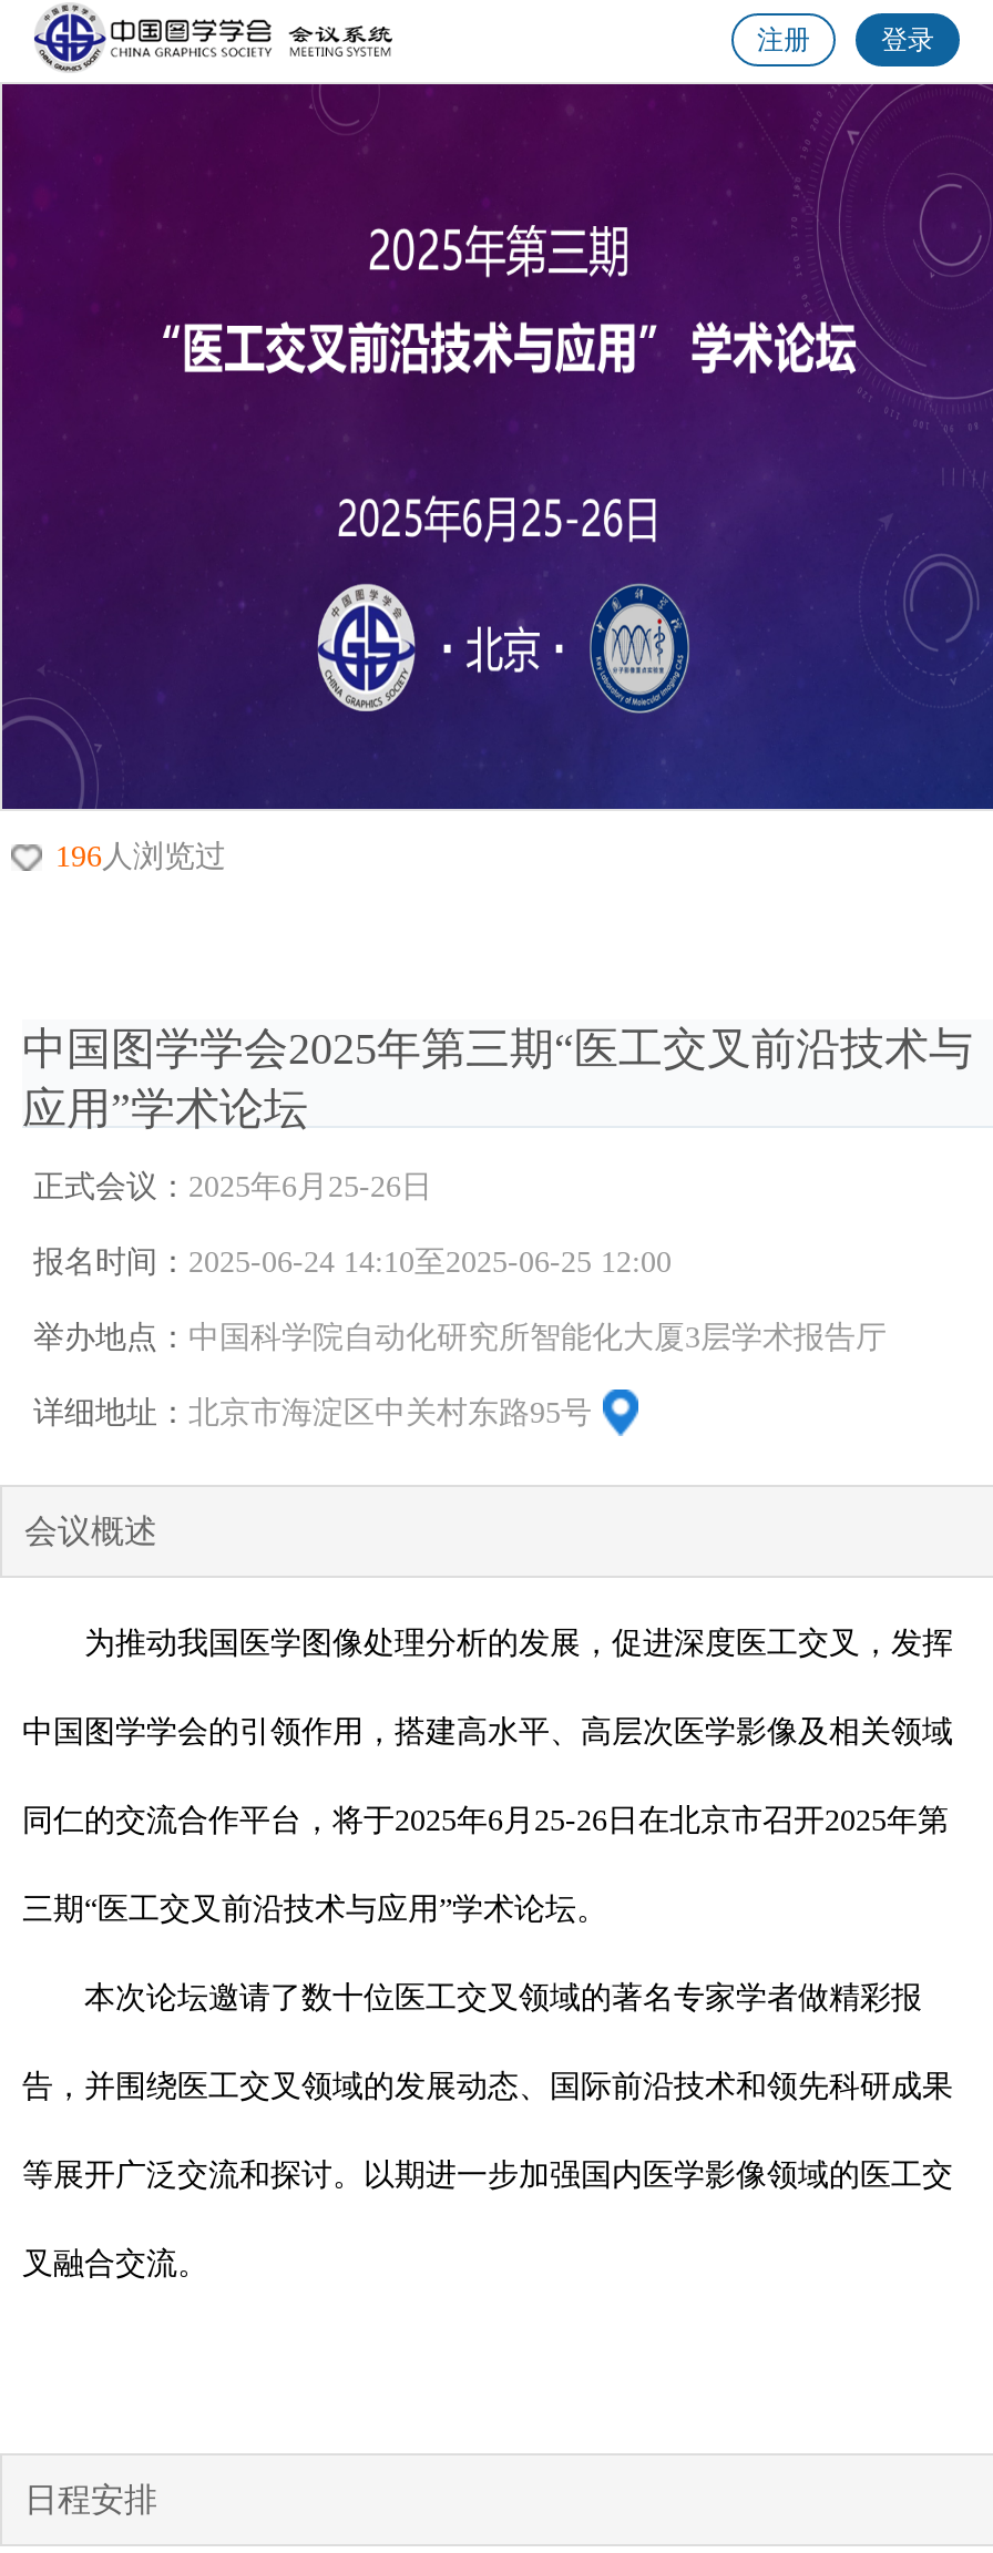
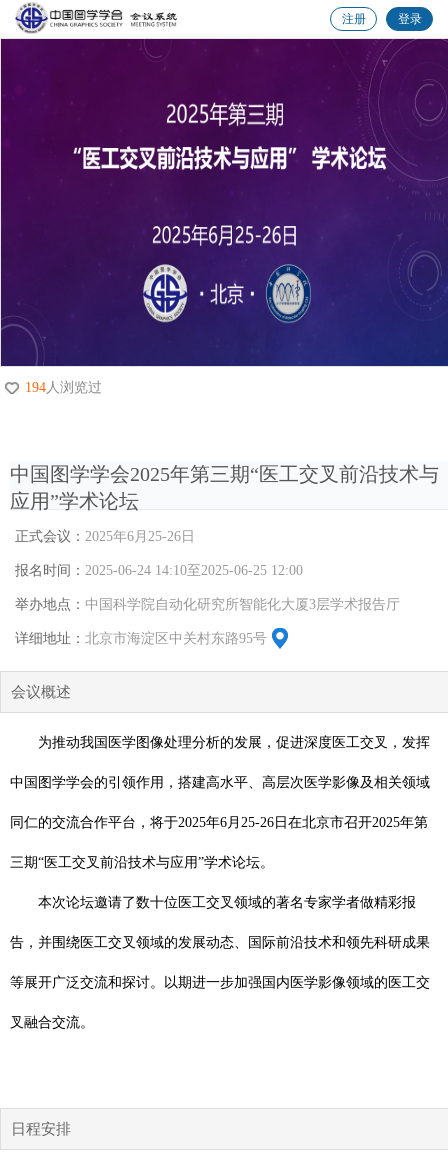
[55,840,226,873] 196人浏览过 -> [25,380,102,395] 194人浏览过

